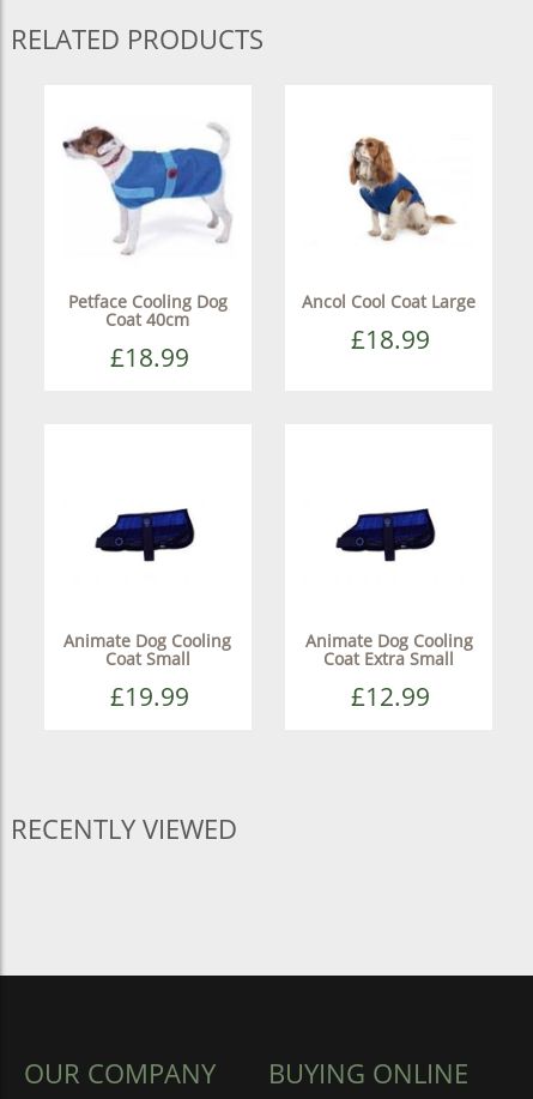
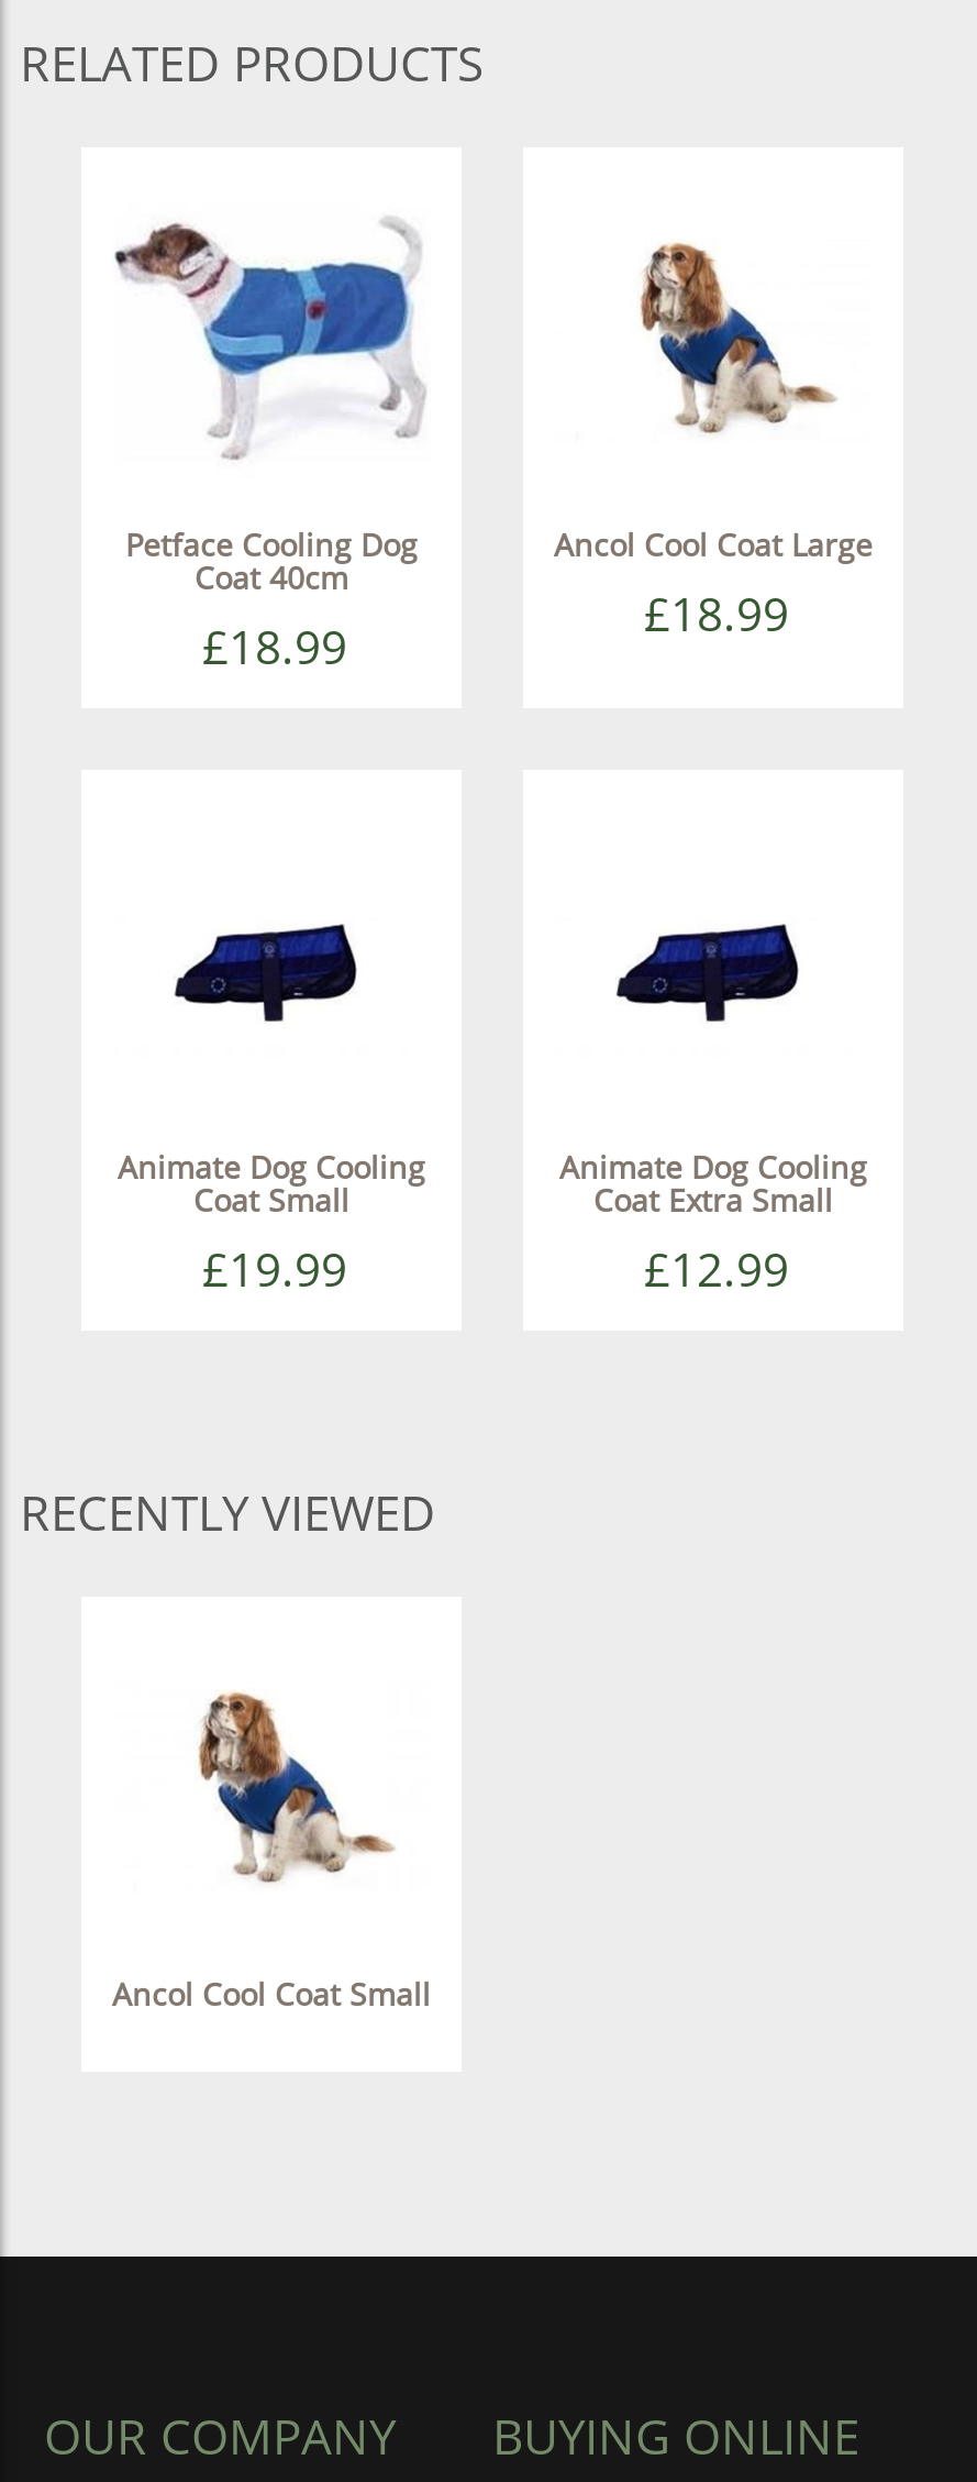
none -> [112,1973,431,2015] Ancol Cool Coat Small
none -> [198,1691,393,1883] [image]

